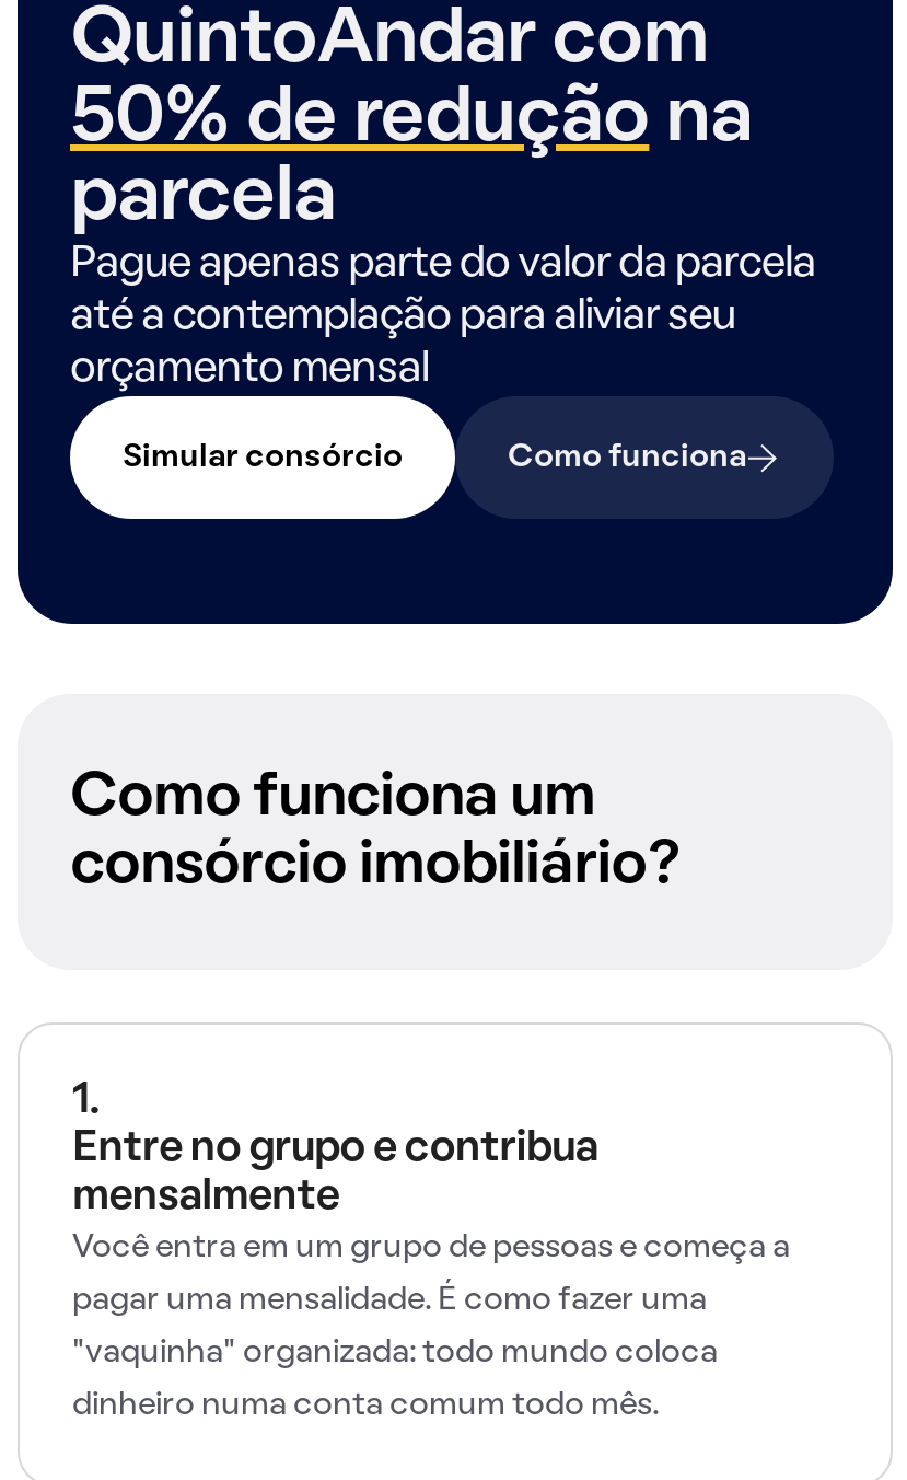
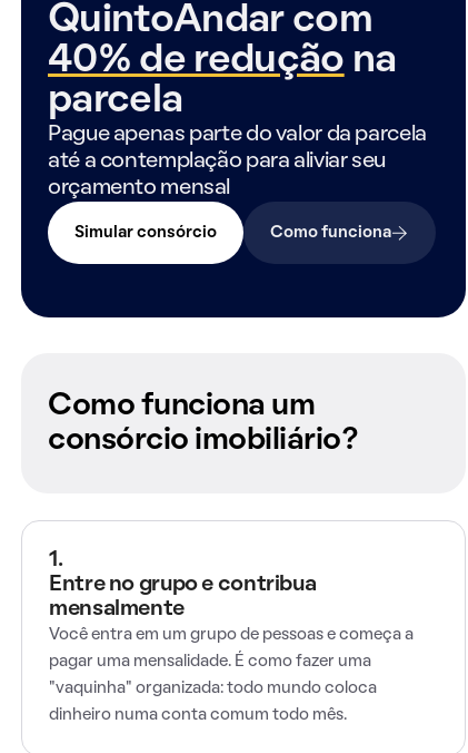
[70,85,752,155] 50% de redução na -> [48,43,397,79] 40% de redução na

